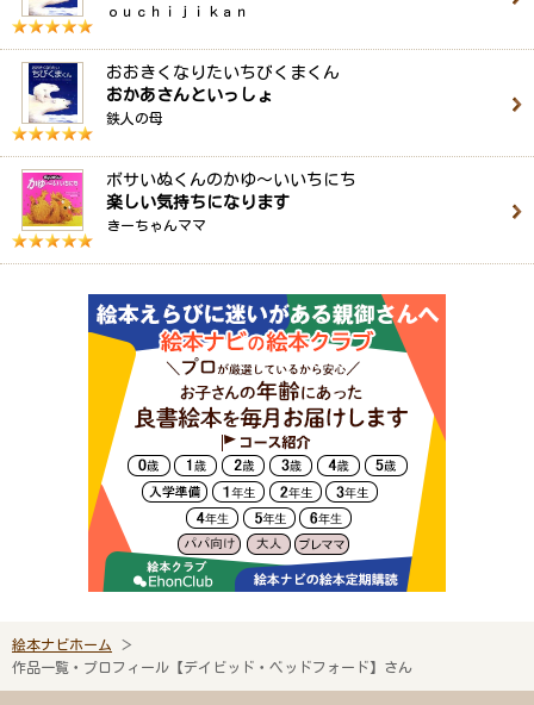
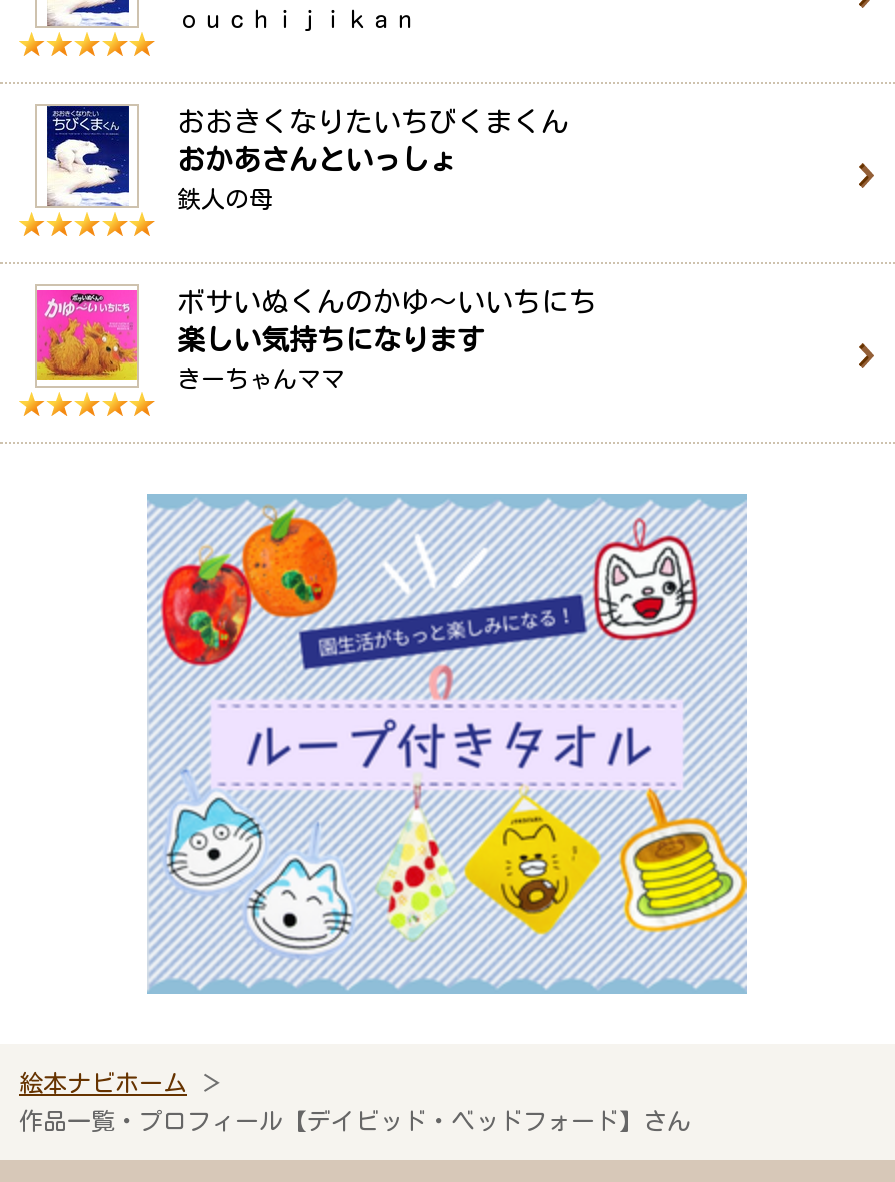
[87,293,447,593] [image] -> [147,492,749,996] [image]

